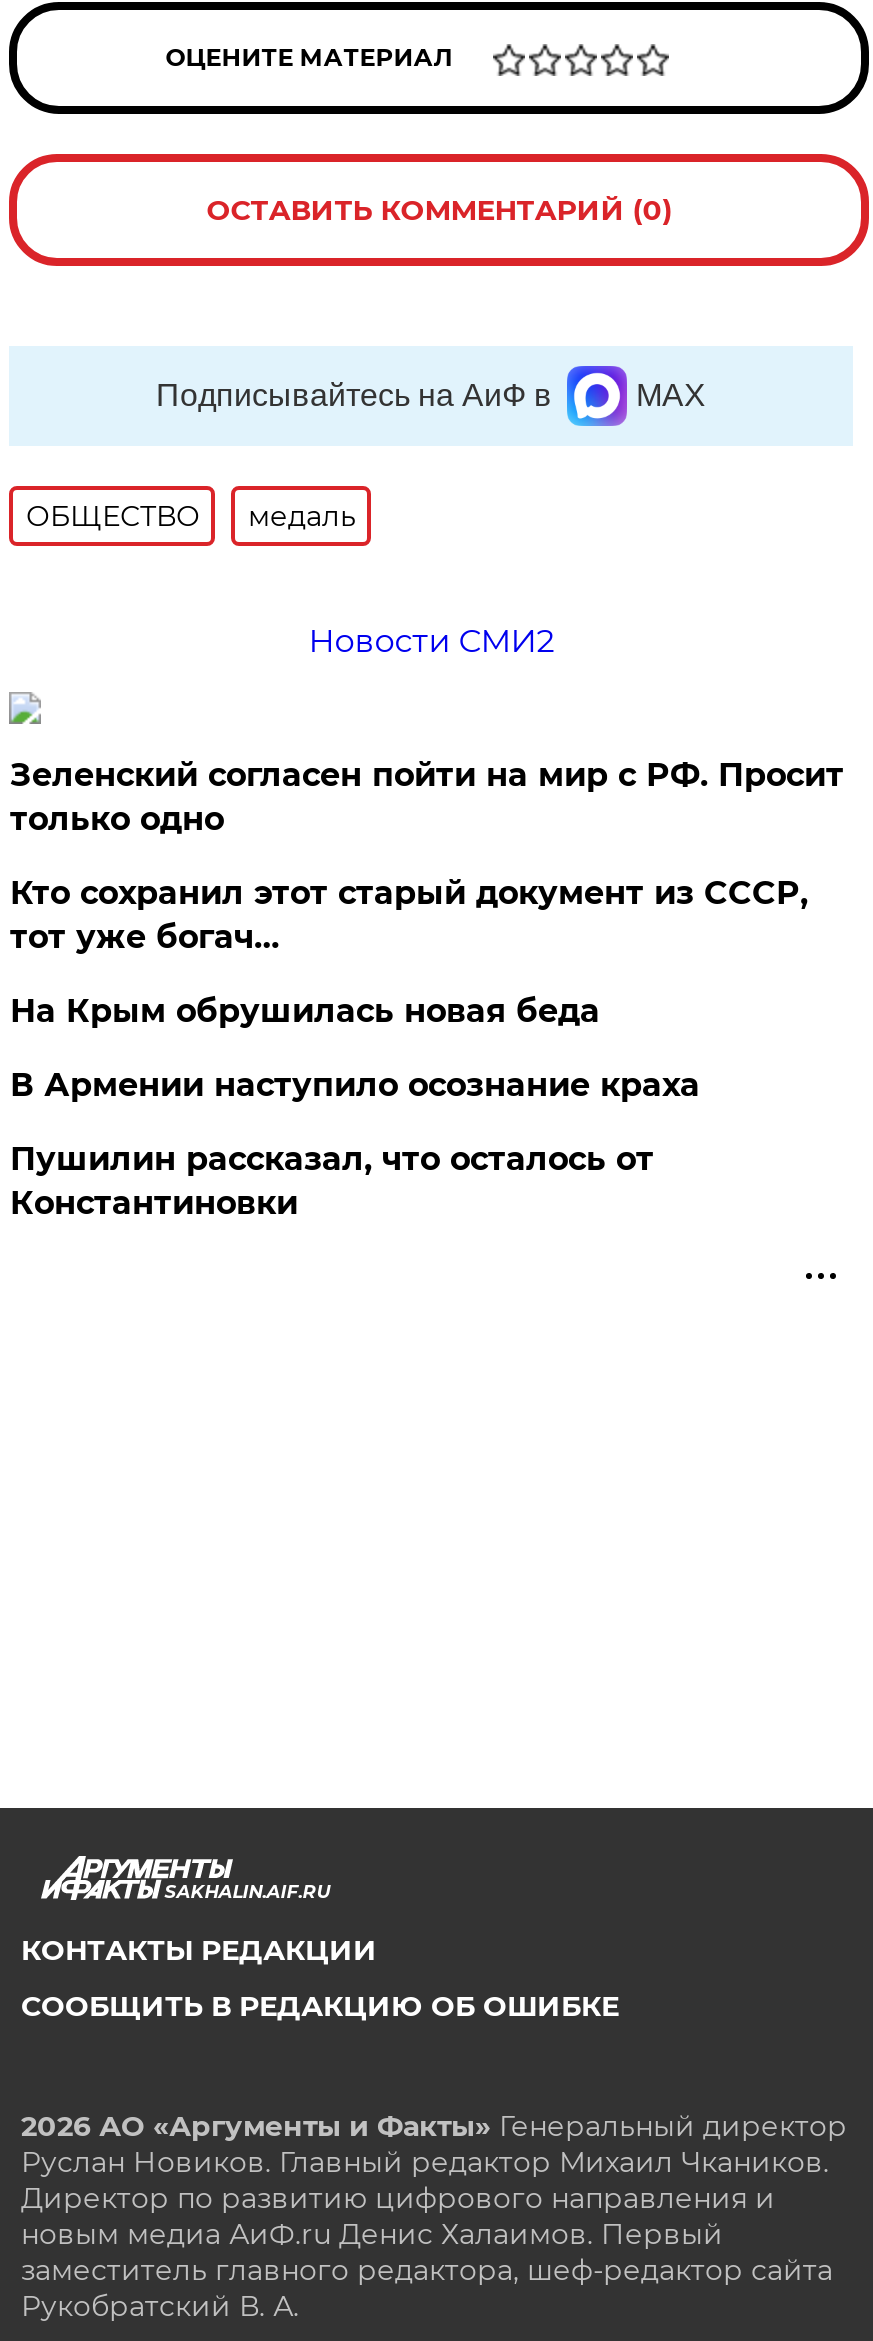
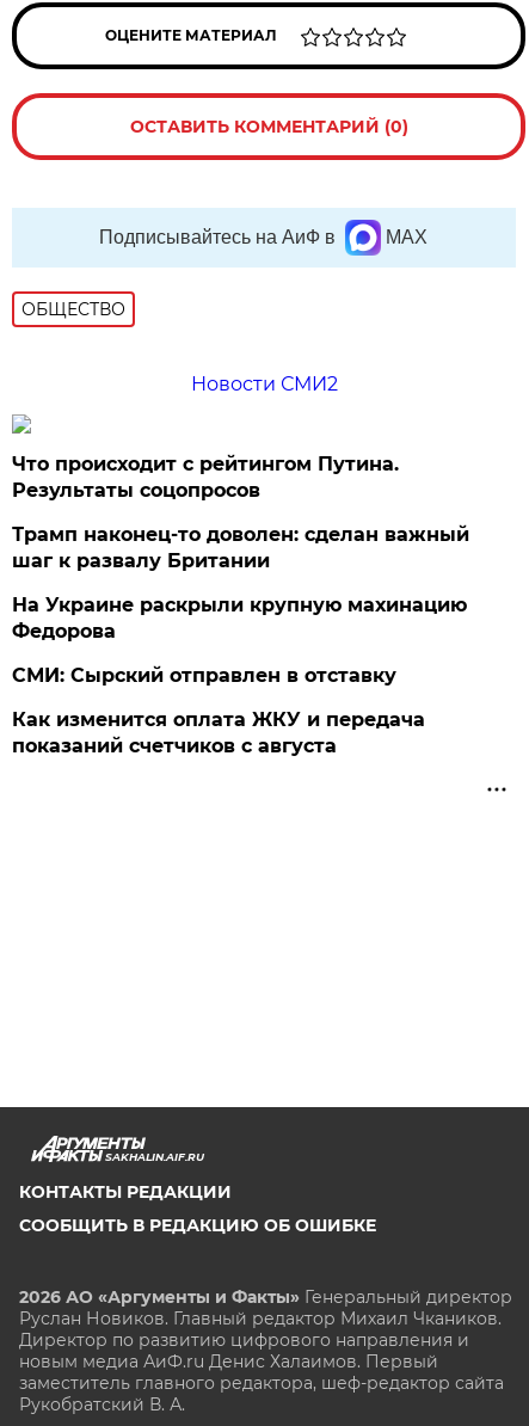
[248,498,356,534] медаль -> none
[10,756,844,838] Зеленский согласен пойти на мир с РФ. Просит | только одно -> [12,453,399,502] Что происходит с рейтингом Путина. | Результаты соцопросов
[10,874,808,956] Кто сохранил этот старый документ из СССР, | тот уже богач… -> [12,523,470,572] Трамп наконец-то доволен: сделан важный | шаг к развалу Британии
[10,992,600,1030] На Крым обрушилась новая беда -> [12,594,467,643] На Украине раскрыли крупную махинацию | Федорова
[10,1066,700,1104] В Армении наступило осознание краха -> [12,664,397,687] СМИ: Сырский отправлен в отставку
[10,1140,654,1222] Пушилин рассказал, что осталось от | Константиновки -> [12,708,426,757] Как изменится оплата ЖКУ и передача | показаний счетчиков с августа

